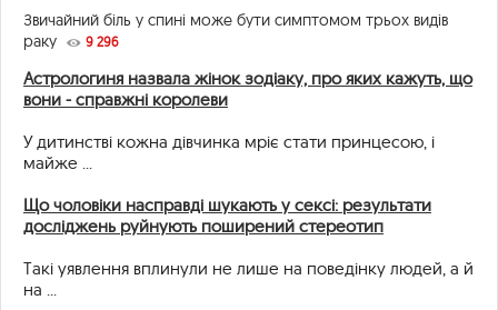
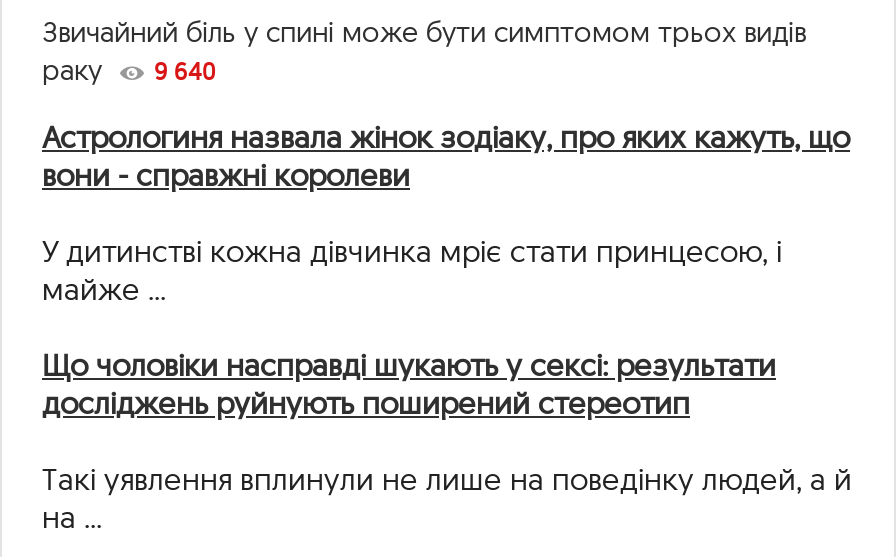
[23,31,119,51] раку 9 296 -> [42,51,216,87] раку 9 640

